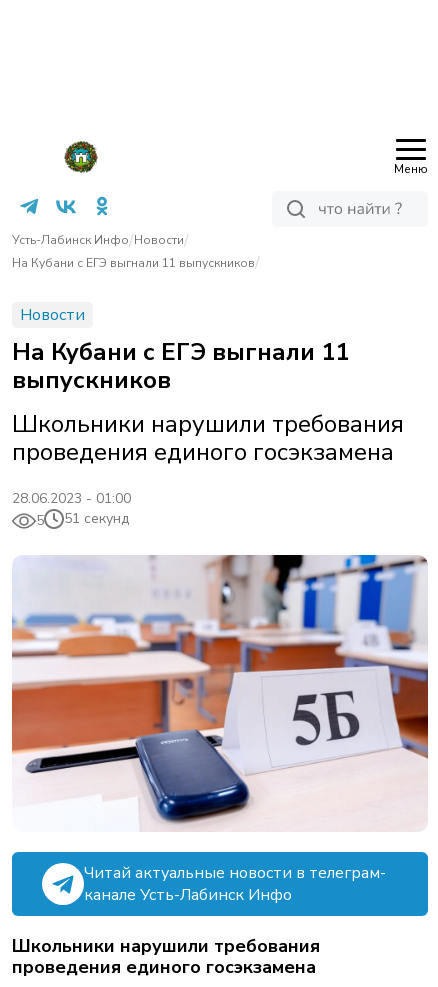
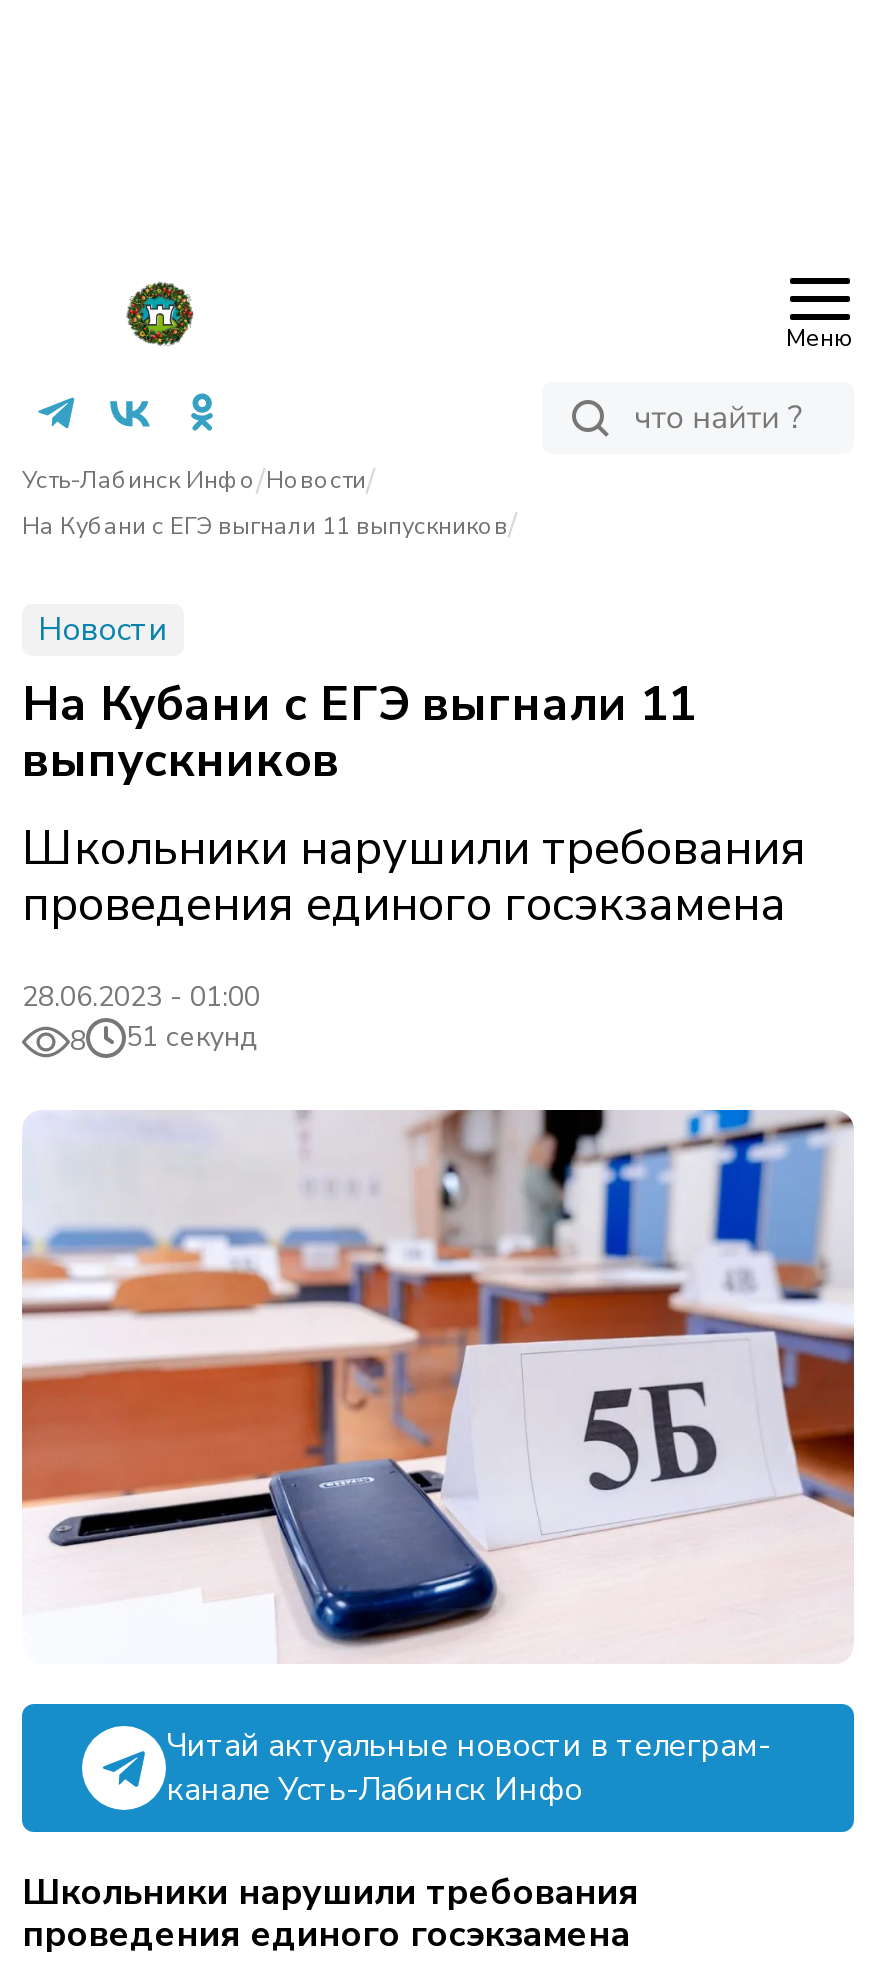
[36,509,129,530] 5 51 секунд -> [70,1018,256,1060] 8 51 секунд

